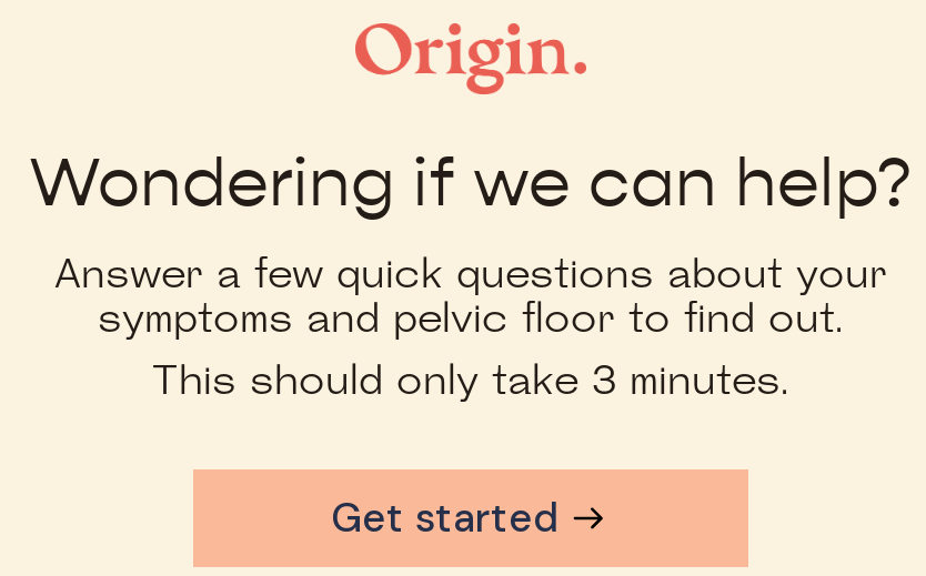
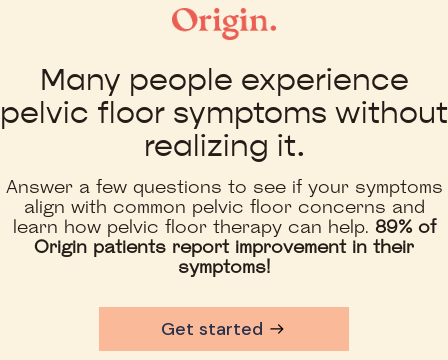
[29,143,913,405] Wondering if we can help? | Answer a few quick questions about your | symptoms and pelvic floor to find out. | This should only take 3 minutes. -> [0,62,448,278] Many people experience | pelvic floor symptoms without | realizing it. | Answer a few questions to see if your symptoms | align with common pelvic floor concerns and | learn how pelvic floor therapy can help. 89% of | Origin patients report improvement in their | symptoms!

